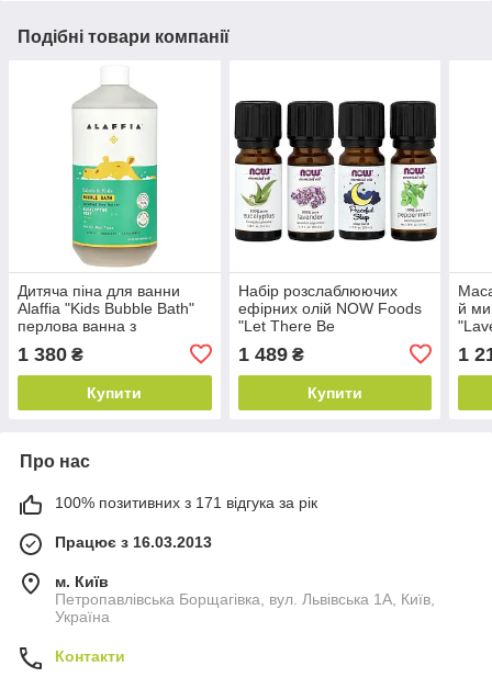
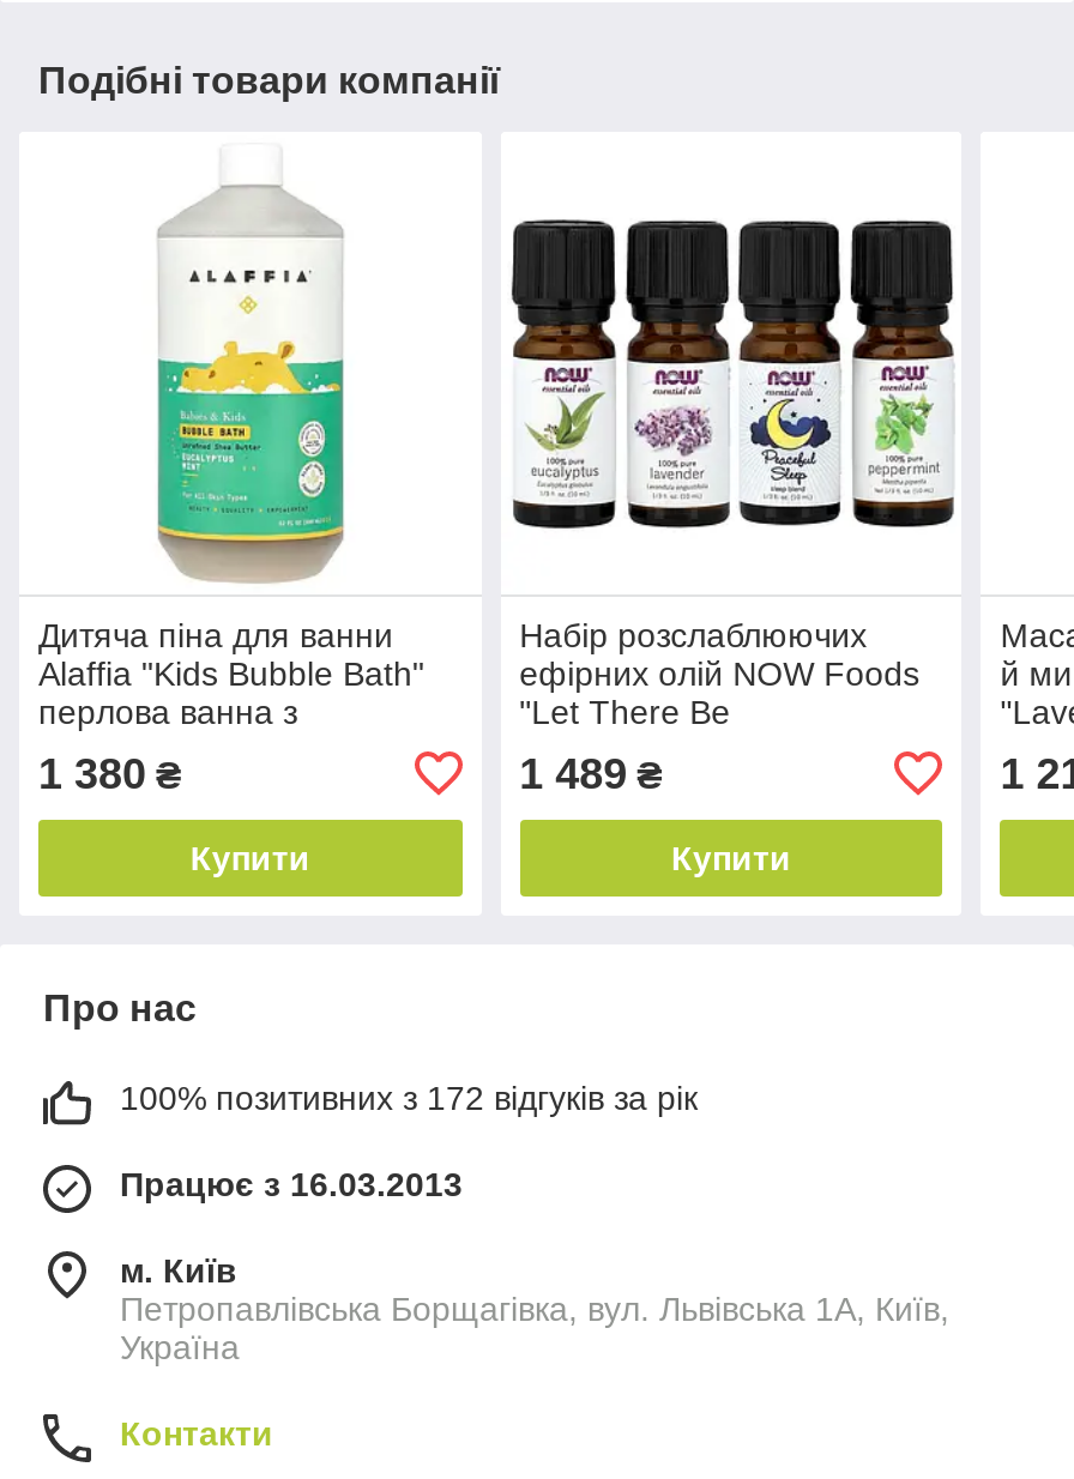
[55,494,317,511] 100% позитивних з 171 відгука за рік -> [120,1078,698,1117] 100% позитивних з 172 відгуків за рік

